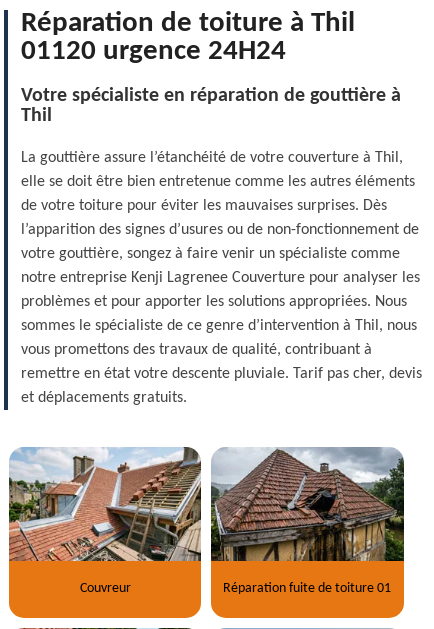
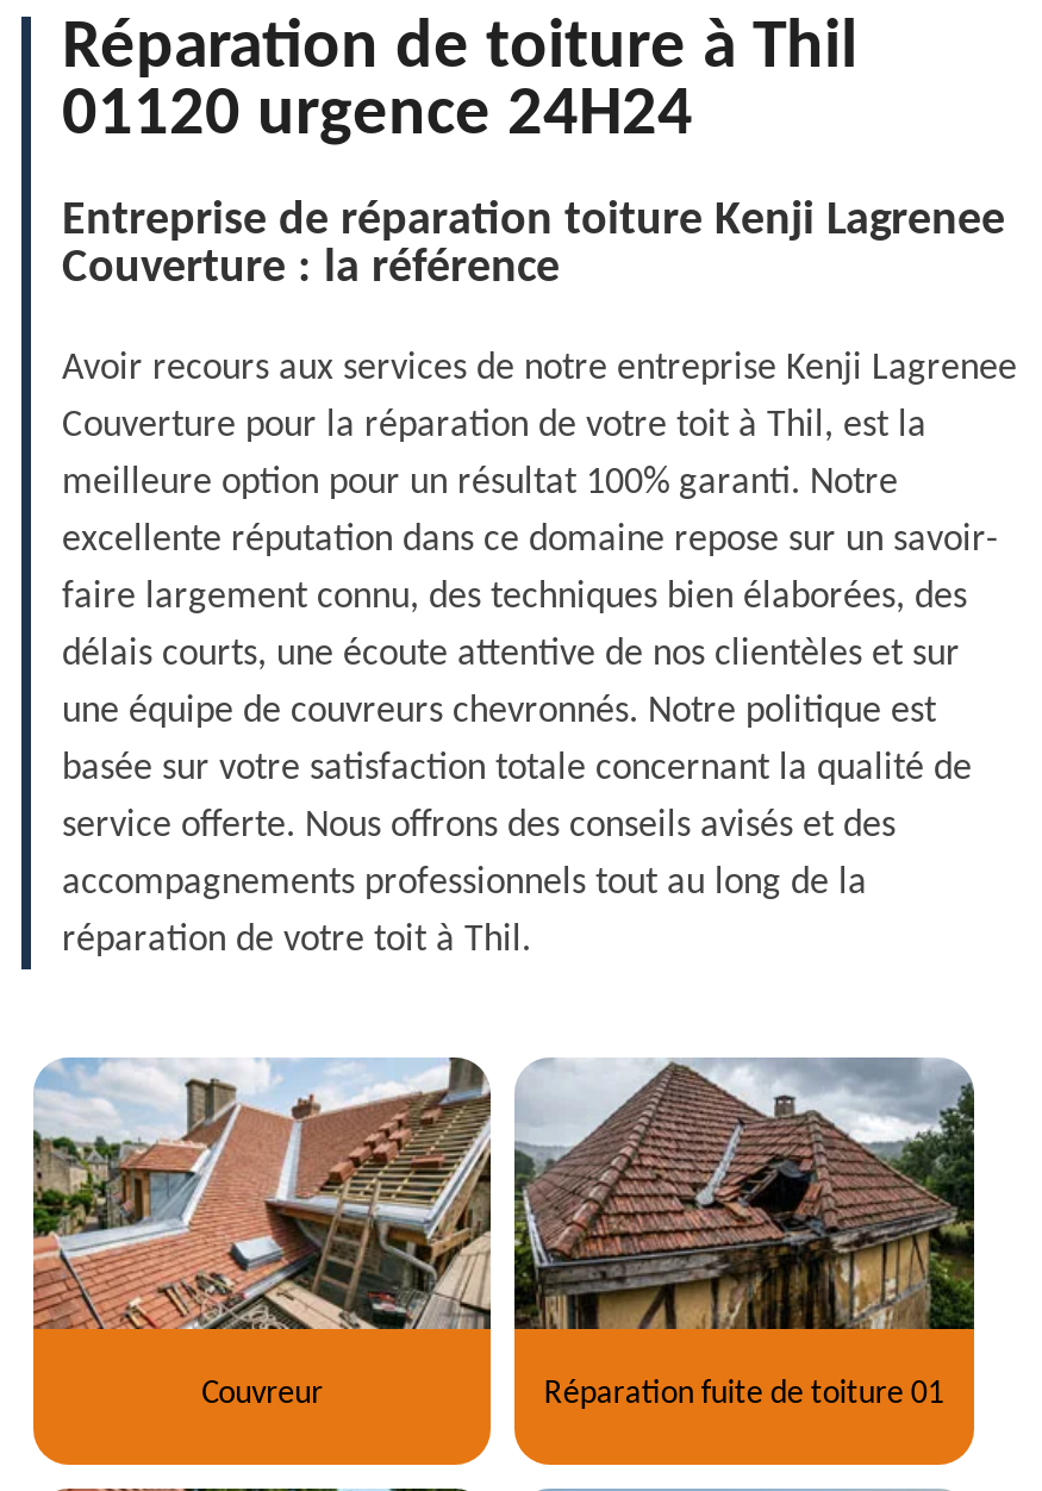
[21,86,401,126] Votre spécialiste en réparation de gouttière à | Thil -> [62,198,1005,293] Entreprise de réparation toiture Kenji Lagrenee | Couverture : la référence
[21,150,403,166] La gouttière assure l’étanchéité de votre couverture à Thil, -> [62,350,1017,388] Avoir recours aux services de notre entreprise Kenji Lagrenee
[21,174,415,190] elle se doit être bien entretenue comme les autres éléments -> [62,407,926,445] Couverture pour la réparation de votre toit à Thil, est la
[21,198,387,214] de votre toiture pour éviter les mauvaises surprises. Dès -> [62,464,898,503] meilleure option pour un résultat 100% garanti. Notre
[21,222,419,238] l’apparition des signes d’usures ou de non-fonctionnement de -> [62,522,998,560] excellente réputation dans ce domaine repose sur un savoir-
[21,246,400,262] votre gouttière, songez à faire venir un spécialiste comme -> [62,579,967,617] faire largement connu, des techniques bien élaborées, des
[21,270,420,286] notre entreprise Kenji Lagrenee Couverture pour analyser les -> [62,636,960,674] délais courts, une écoute attentive de nos clientèles et sur
[21,294,407,310] problèmes et pour apporter les solutions appropriées. Nous -> [62,693,936,731] une équipe de couvreurs chevronnés. Notre politique est
[21,318,417,334] sommes le spécialiste de ce genre d’intervention à Thil, nous -> [62,750,972,788] basée sur votre satisfaction totale concernant la qualité de
[21,342,372,358] vous promettons des travaux de qualité, contribuant à -> [62,807,896,846] service offerte. Nous offrons des conseils avisés et des
[21,366,422,382] remettre en état votre descente pluviale. Tarif pas cher, devis -> [62,865,867,903] accompagnements professionnels tout au long de la
[21,390,187,406] et déplacements gratuits. -> [62,922,531,960] réparation de votre toit à Thil.

